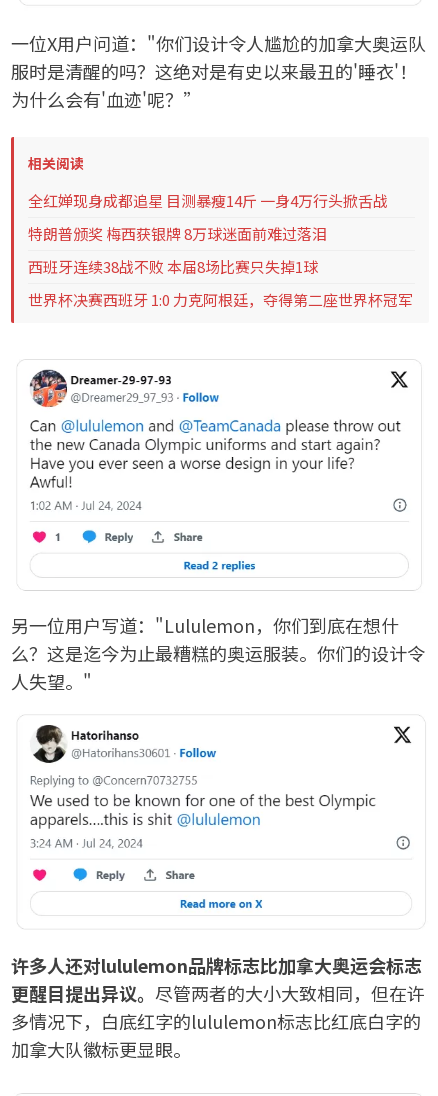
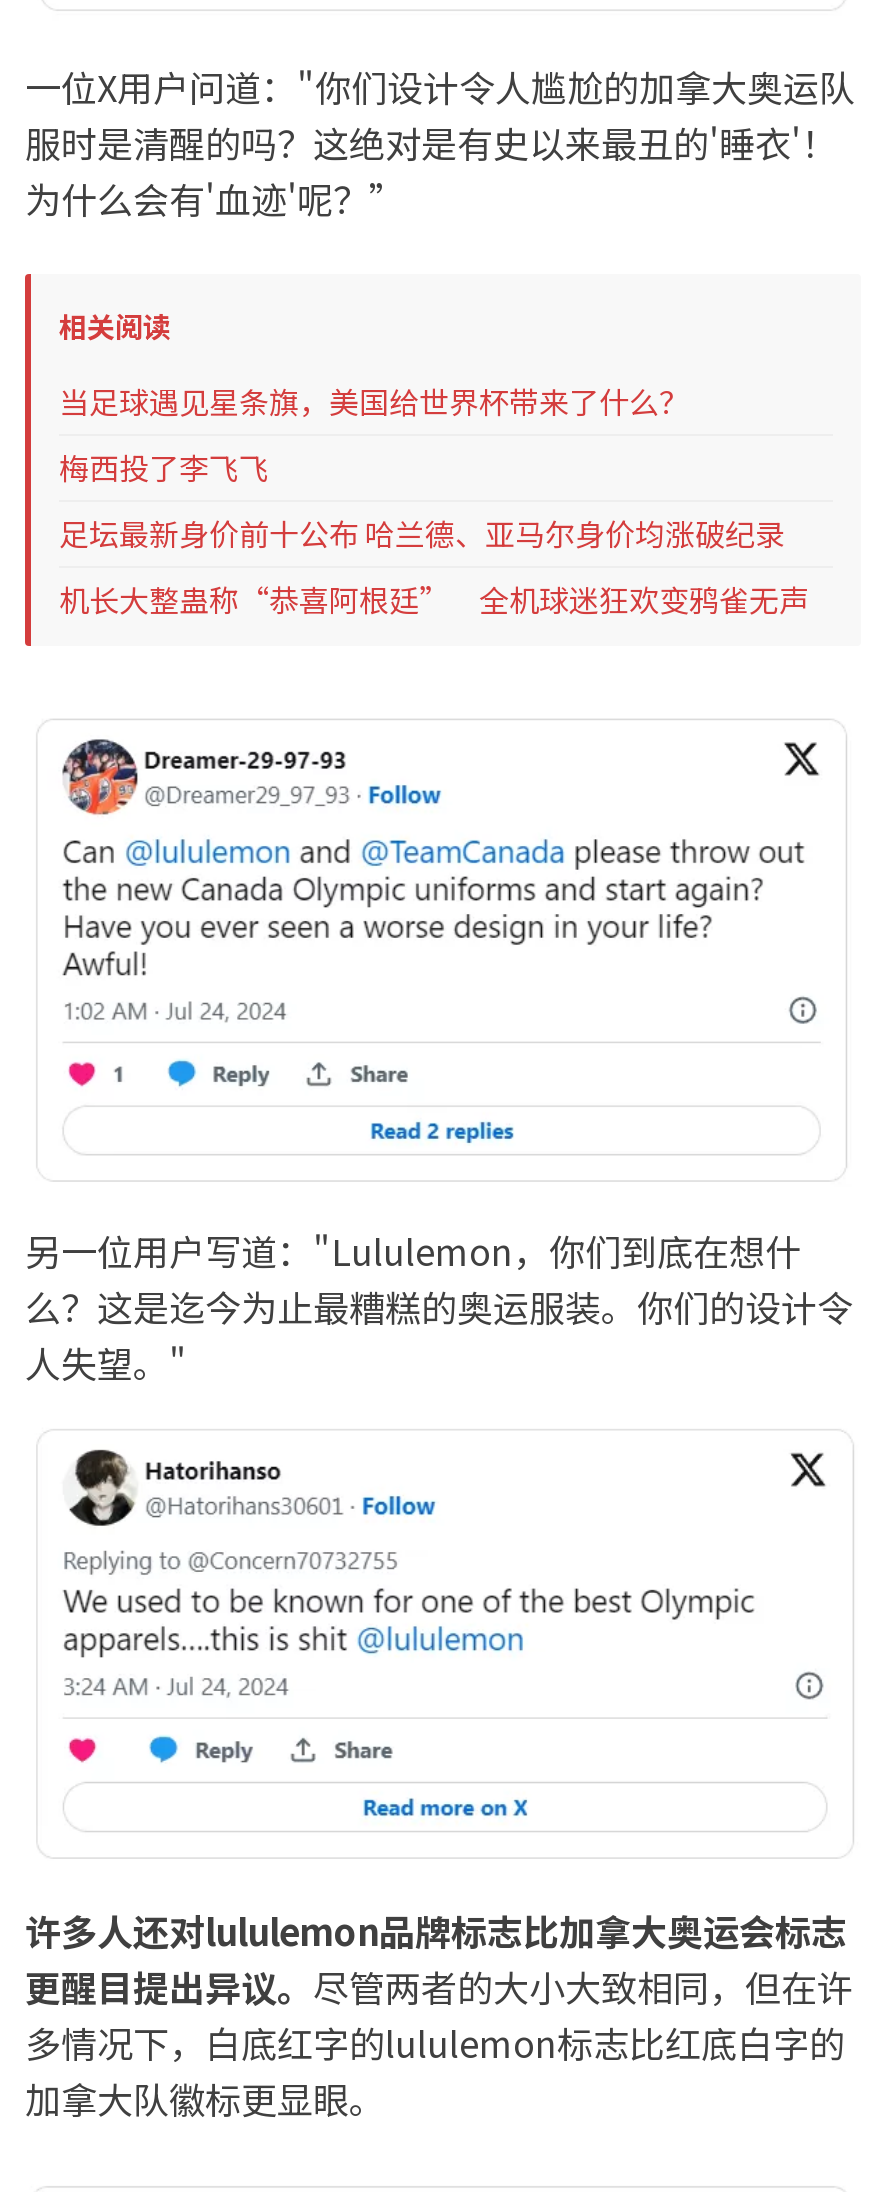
[28,190,388,211] 全红婵现身成都追星 目测暴瘦14斤 一身4万行头掀舌战 -> [59,380,689,422] 当足球遇见星条旗，美国给世界杯带来了什么？
[28,223,327,244] 特朗普颁奖 梅西获银牌 8万球迷面前难过落泪 -> [59,446,269,488] 梅西投了李飞飞
[28,256,318,277] 西班牙连续38战不败 本届8场比赛只失掉1球 -> [59,512,785,554] 足坛最新身价前十公布 哈兰德、亚马尔身价均涨破纪录
[28,289,413,310] 世界杯决赛西班牙 1:0 力克阿根廷，夺得第二座世界杯冠军 -> [59,578,809,620] 机长大整蛊称“恭喜阿根廷” 全机球迷狂欢变鸦雀无声

